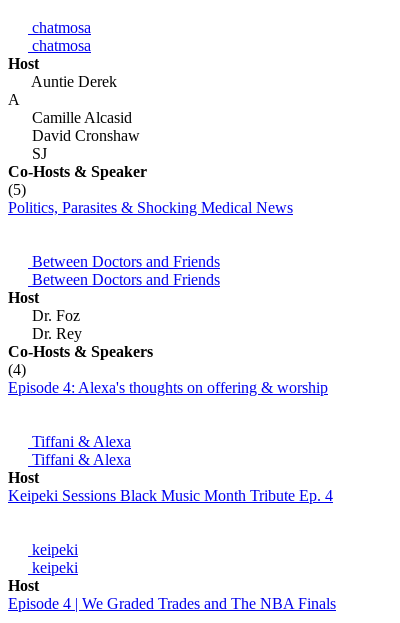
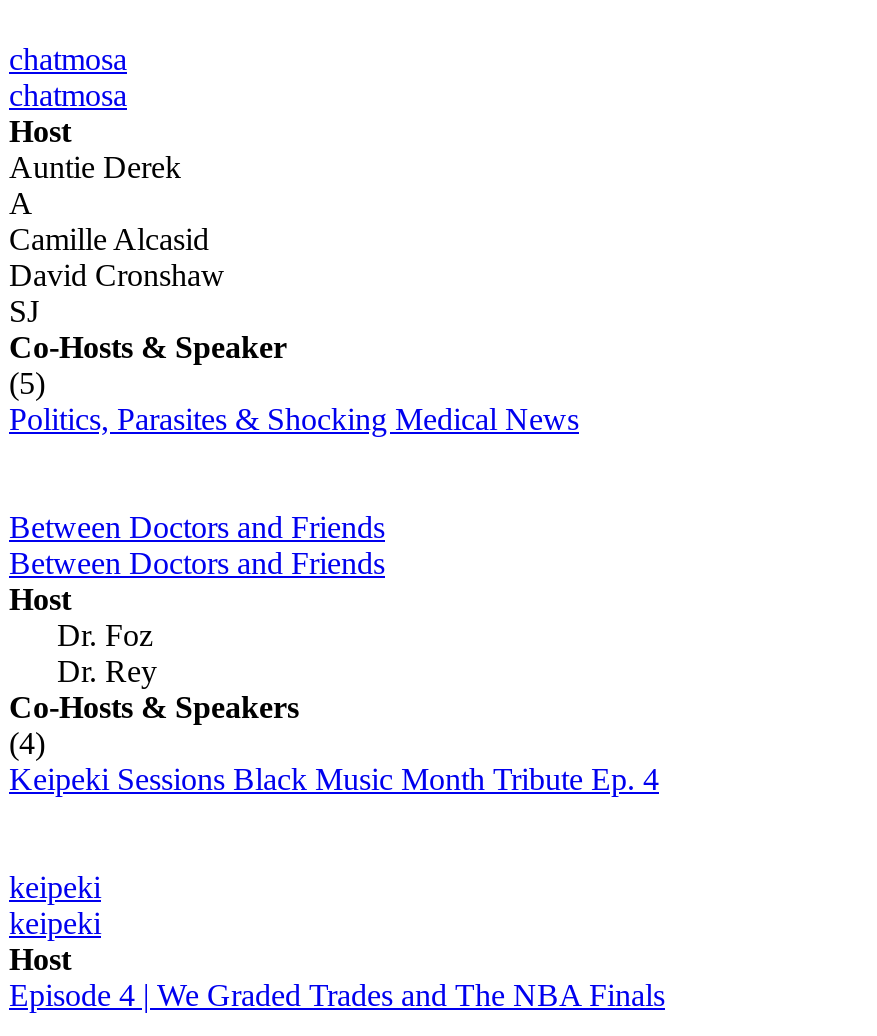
[8,379,328,486] Episode 4: Alexa's thoughts on offering & worship | Tiffani & Alexa | Tiffani & Alexa | Host -> none

